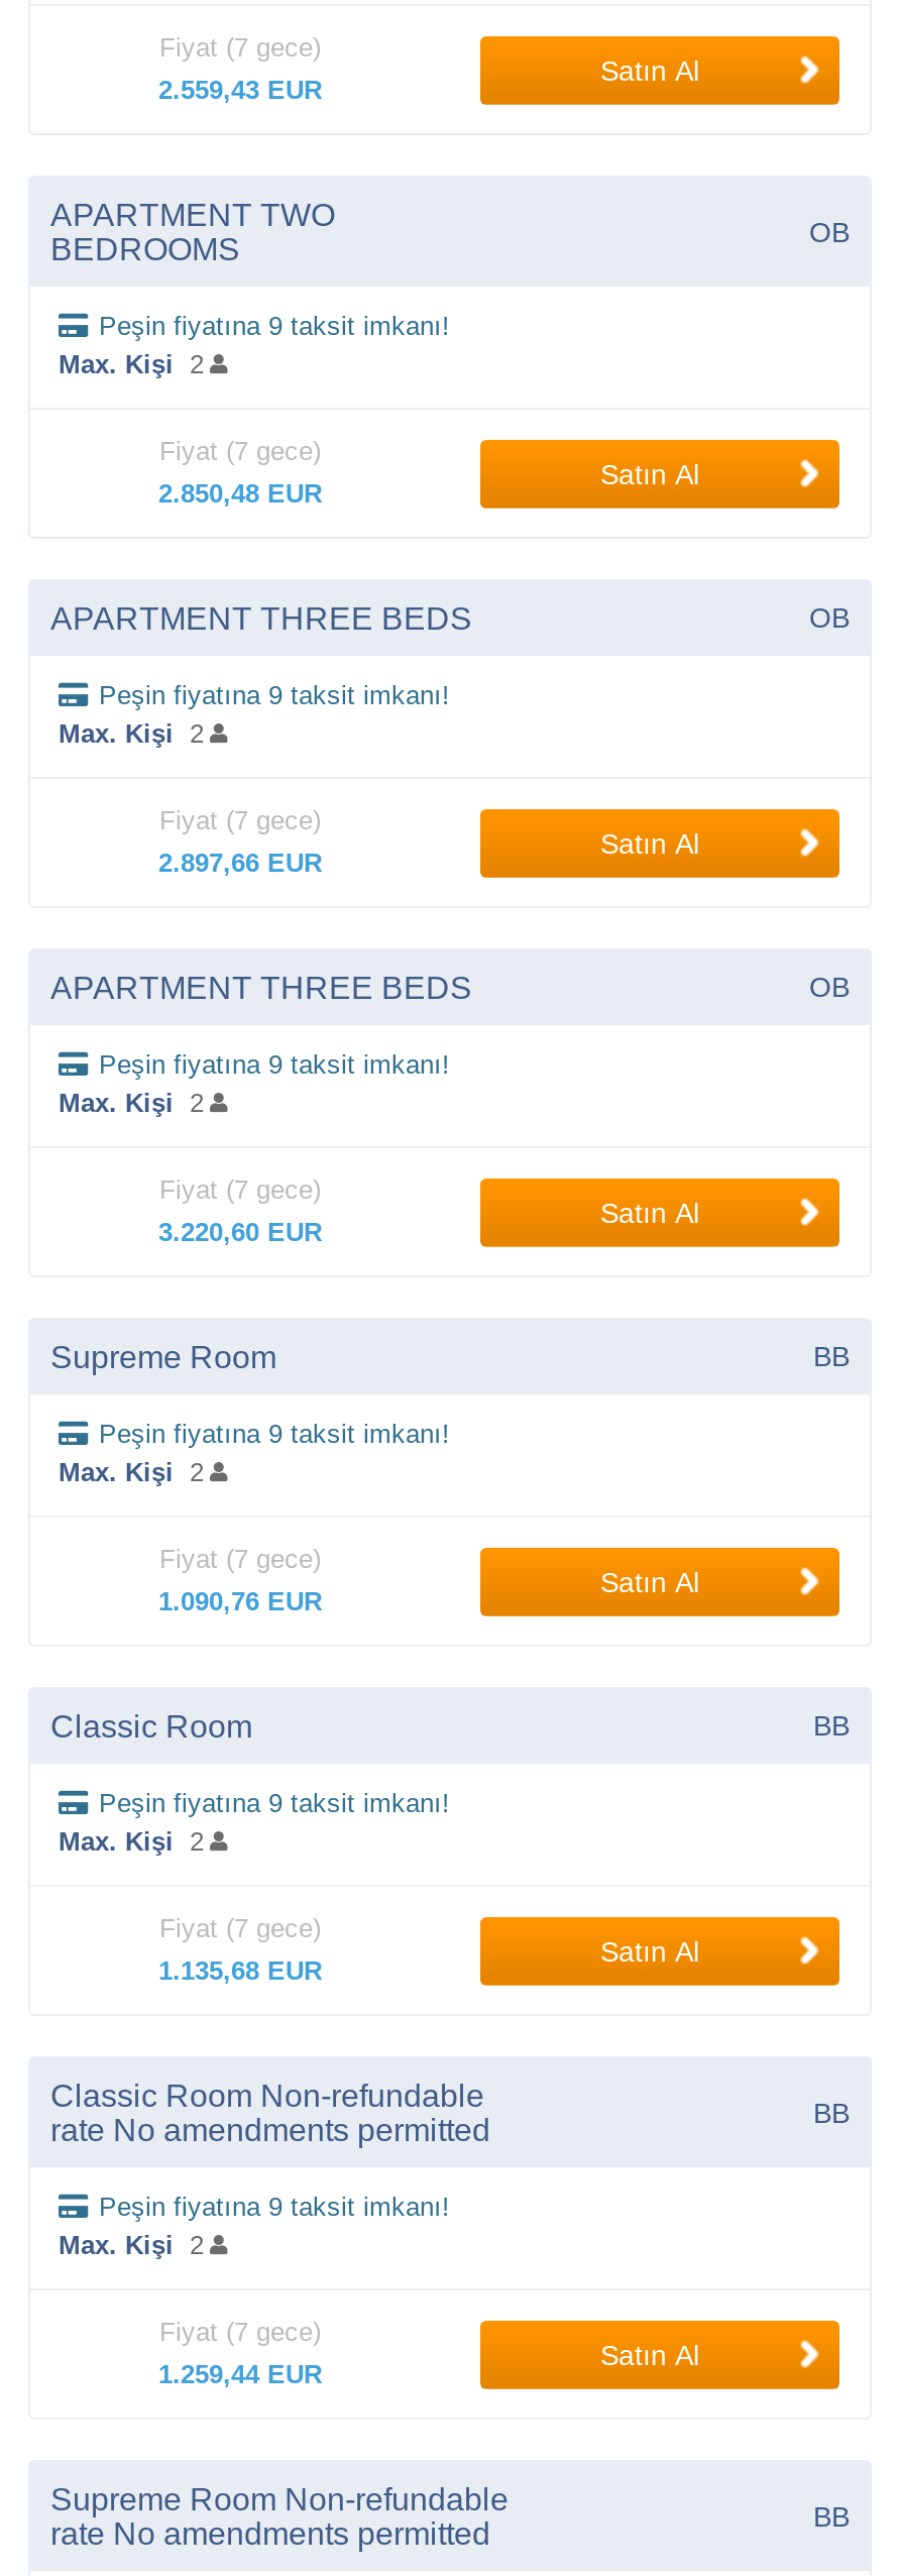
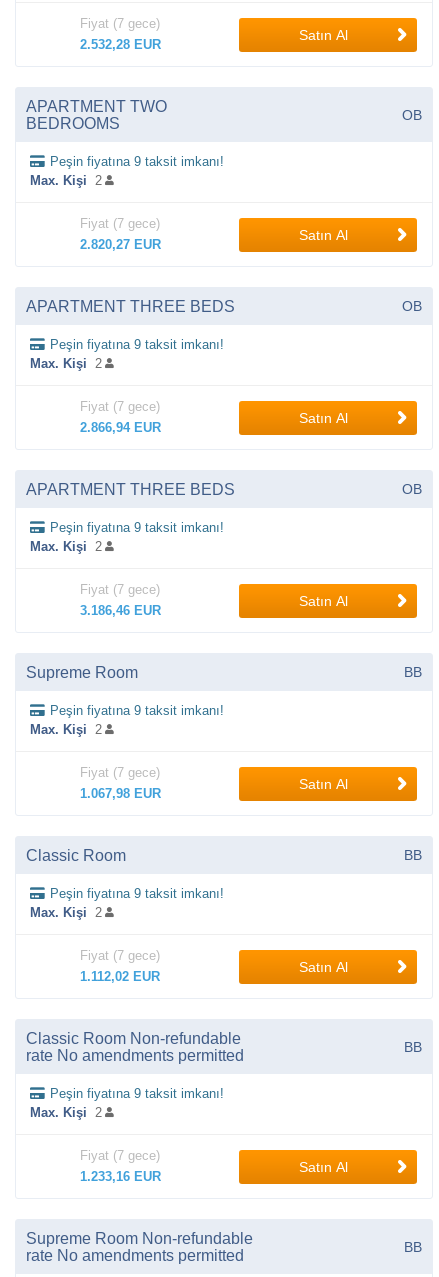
[158,75,322,105] 2.559,43 EUR -> [79,37,160,52] 2.532,28 EUR
[158,478,322,509] 2.850,48 EUR -> [79,237,160,252] 2.820,27 EUR
[158,848,322,878] 2.897,66 EUR -> [79,420,160,435] 2.866,94 EUR
[158,1217,322,1247] 3.220,60 EUR -> [79,603,160,618] 3.186,46 EUR
[158,1586,322,1616] 1.090,76 EUR -> [79,786,160,801] 1.067,98 EUR
[158,1955,322,1986] 1.135,68 EUR -> [80,969,160,984] 1.112,02 EUR
[158,2359,322,2389] 1.259,44 EUR -> [79,1169,160,1184] 1.233,16 EUR

